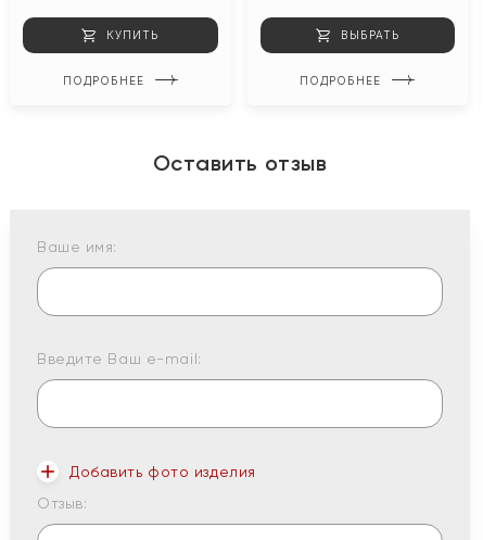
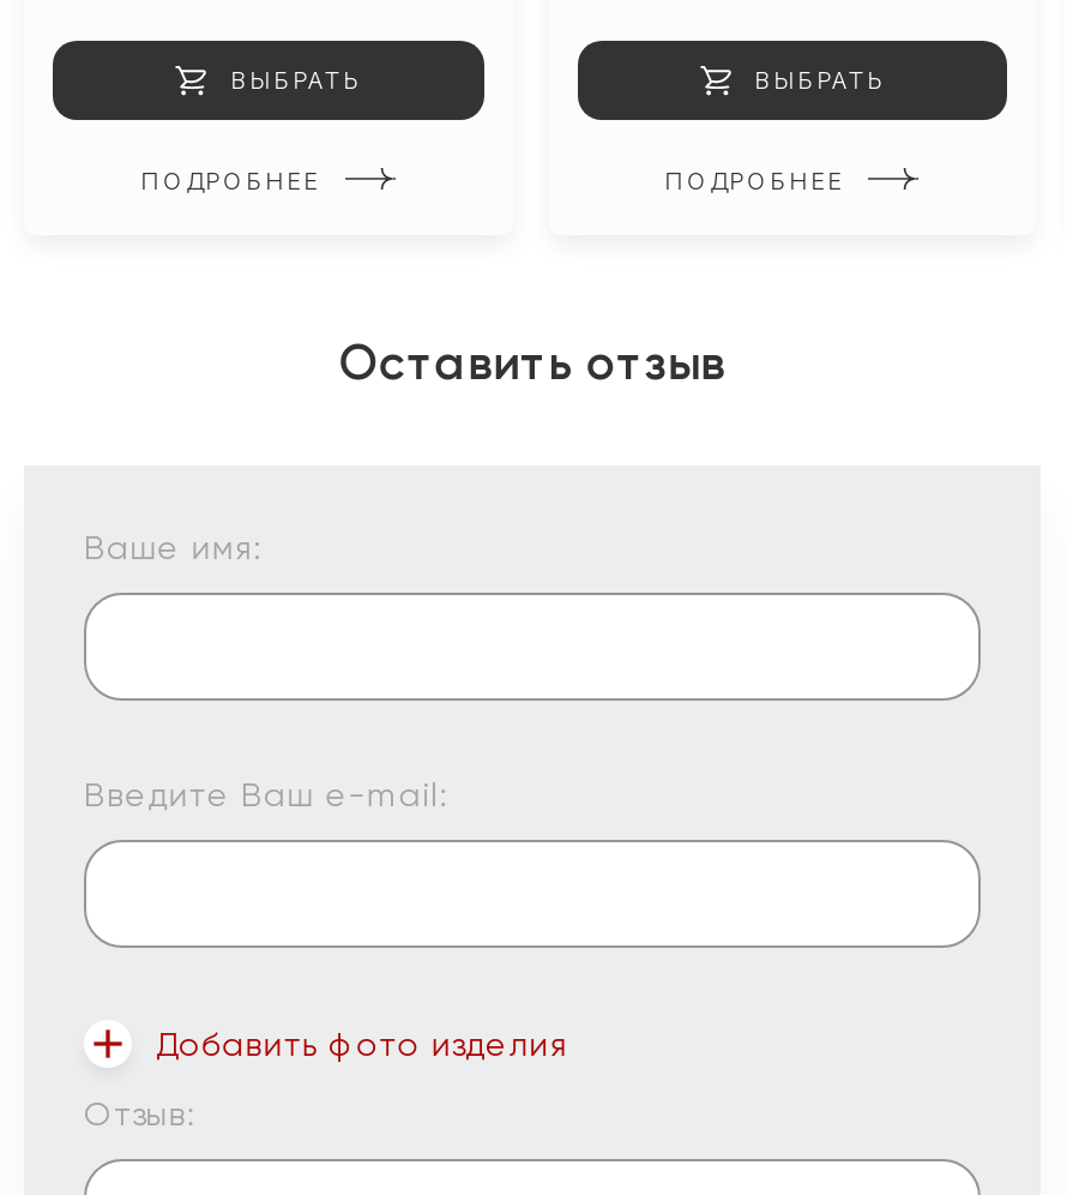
[107,28,159,41] КУПИТЬ -> [231,65,360,94] ВЫБРАТЬ

